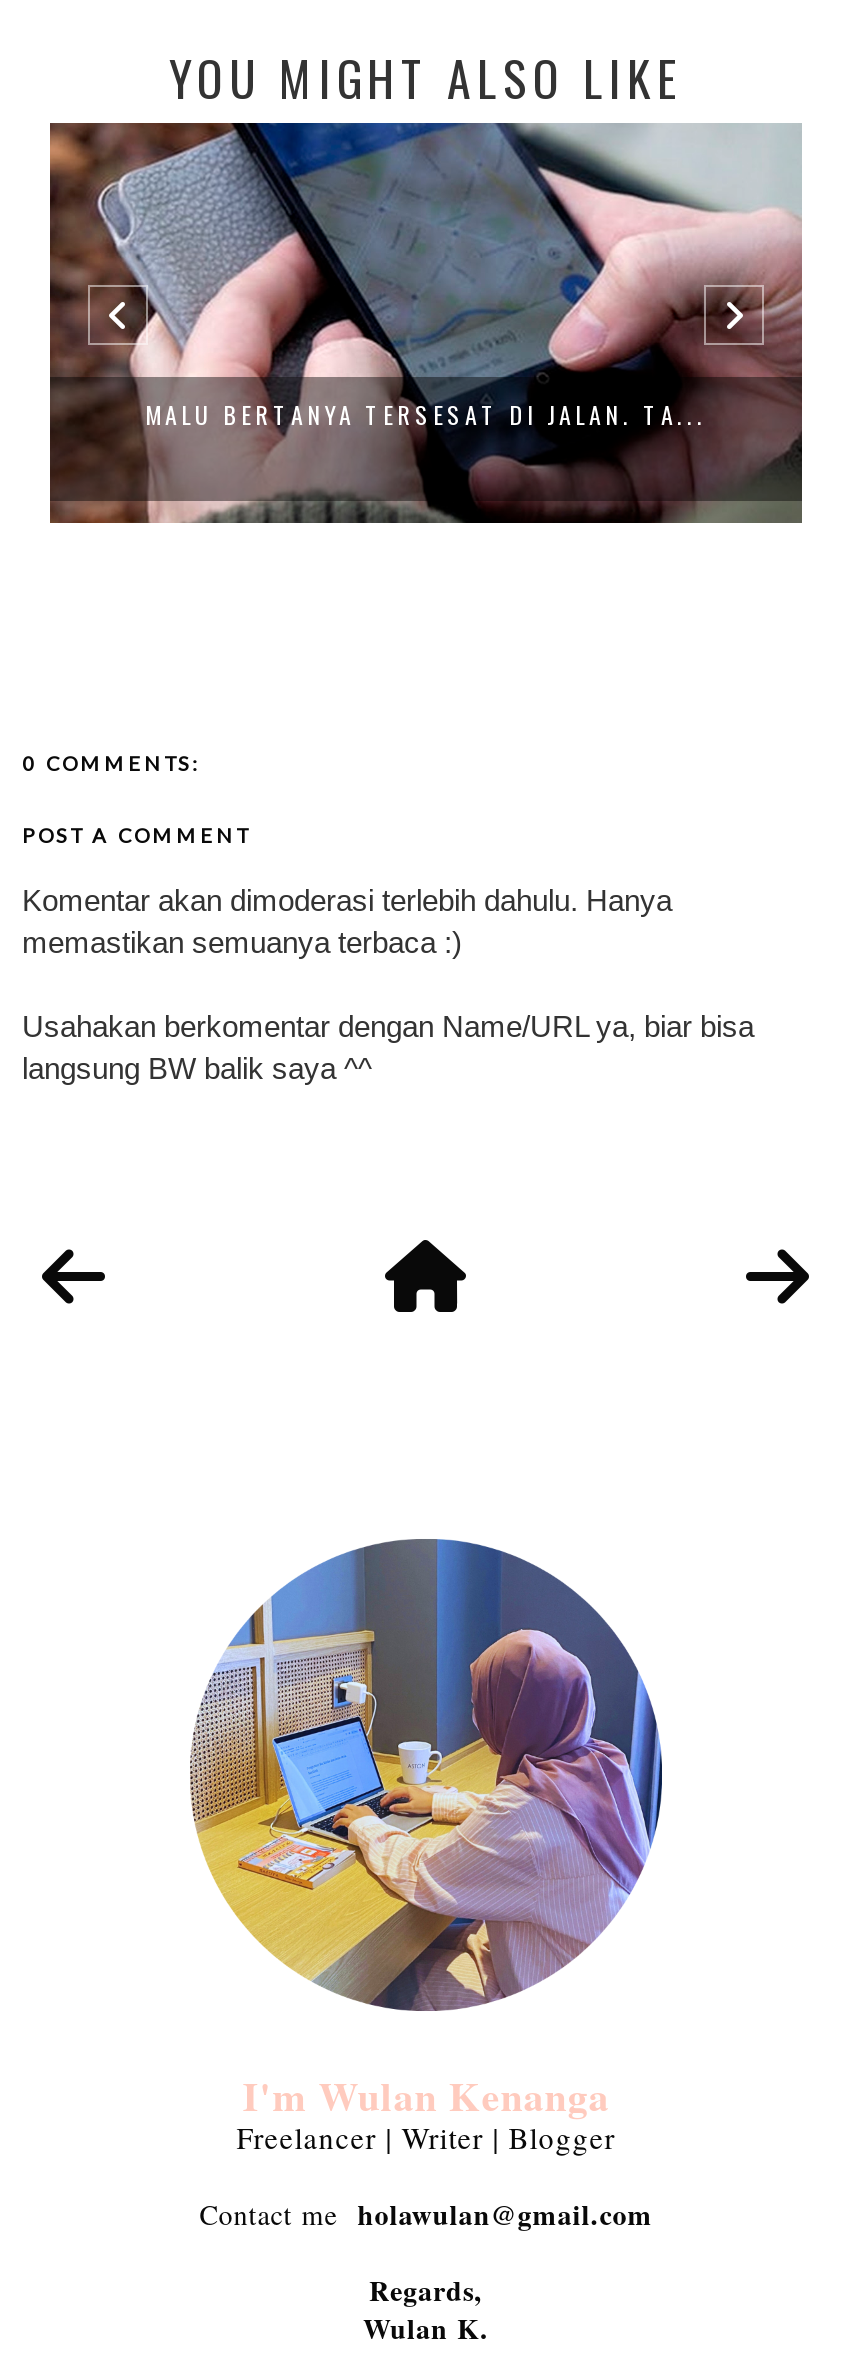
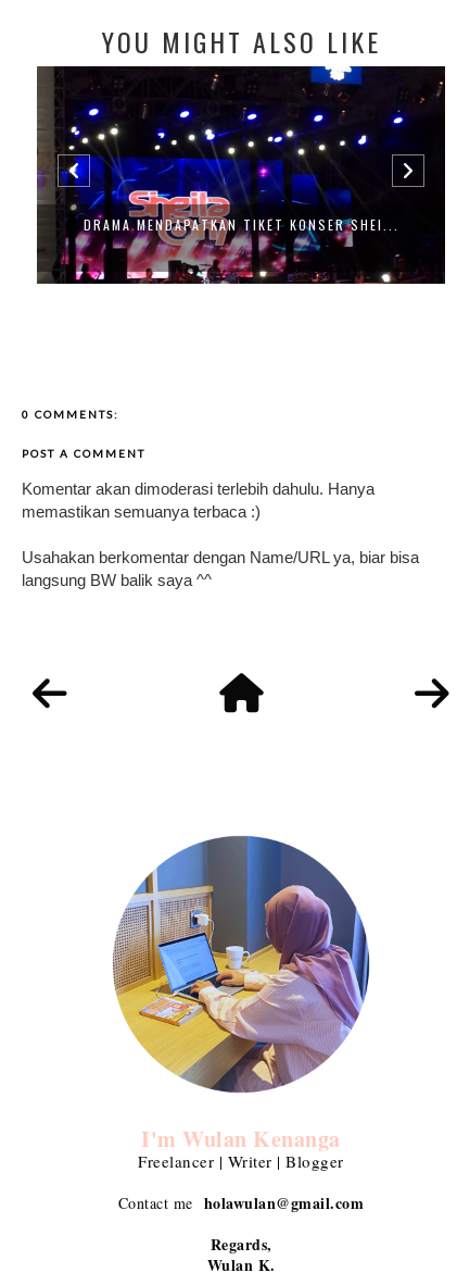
[48,121,804,525] [image] | MALU BERTANYA TERSESAT DI JALAN. TA... -> [36,65,446,285] [image] | DRAMA MENDAPATKAN TIKET KONSER SHEI...

